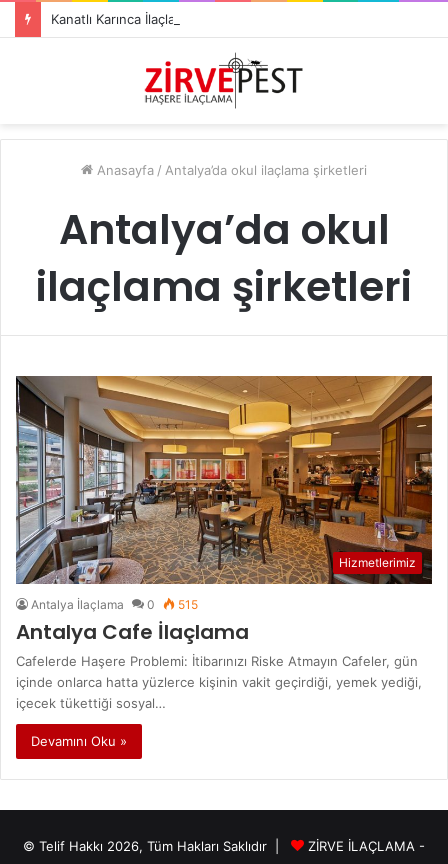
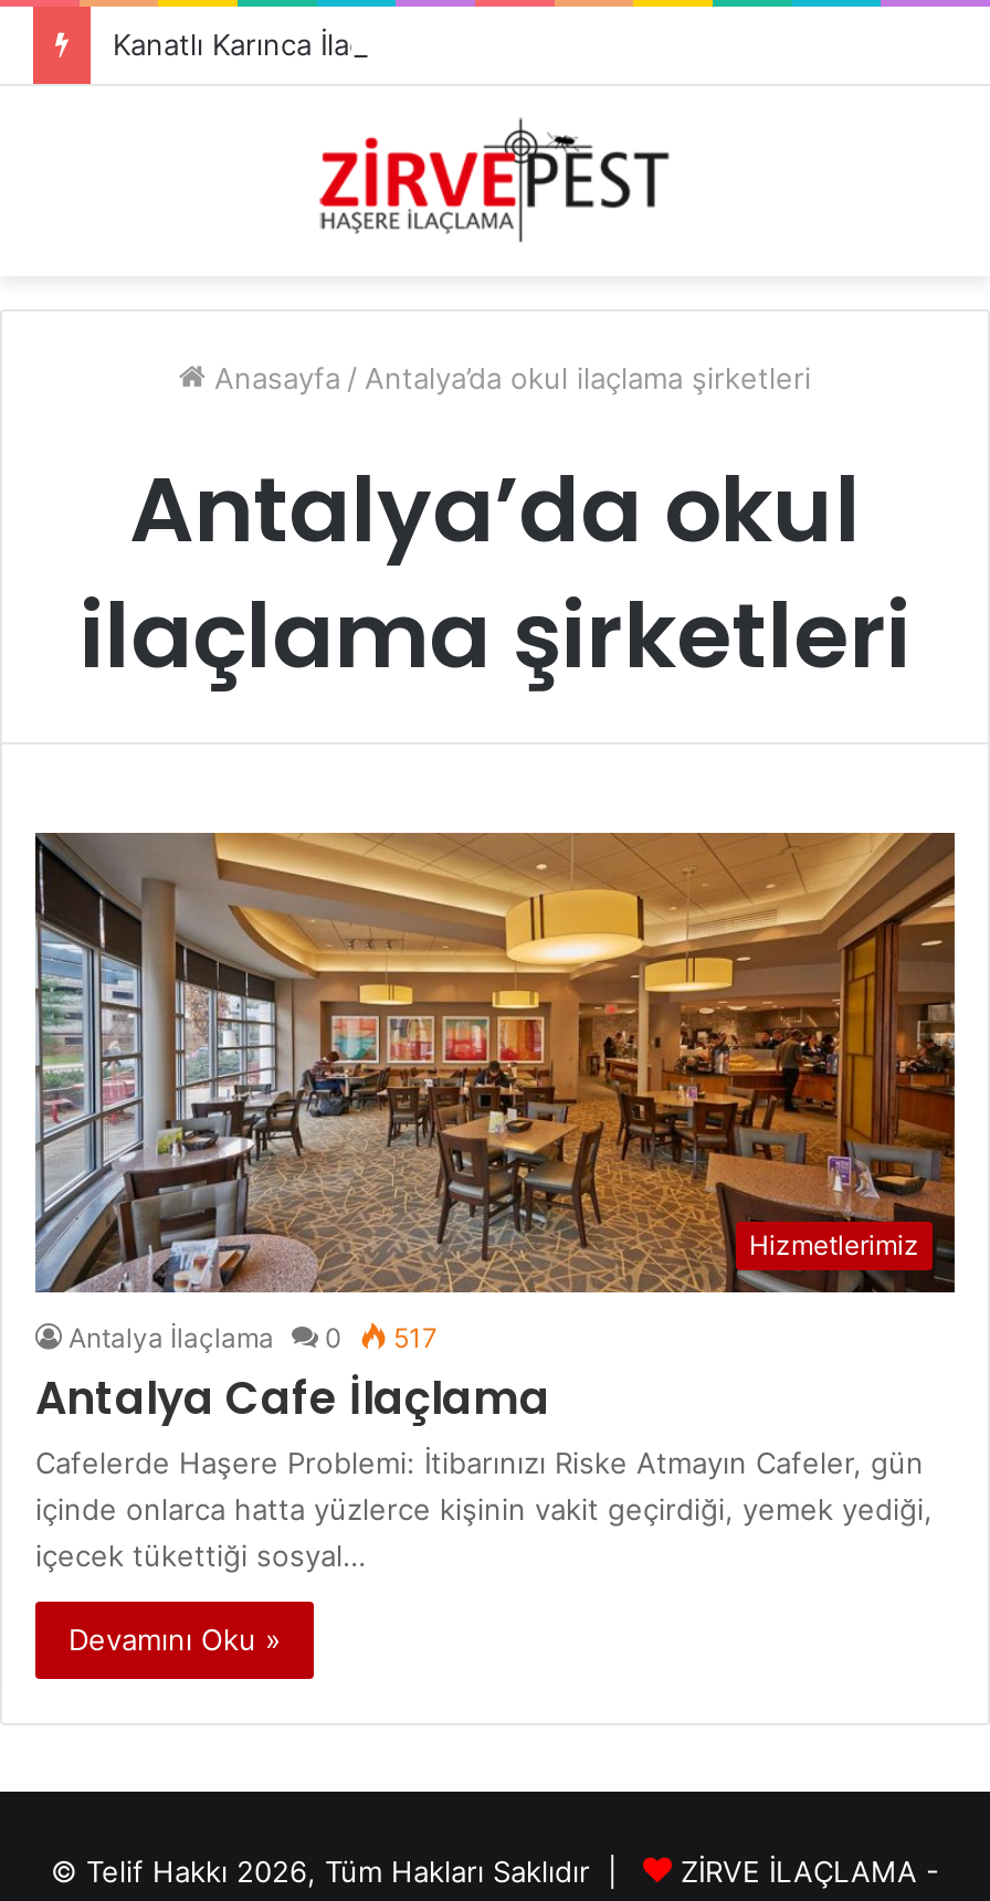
[31,597,198,612] Antalya İlaçlama 0 515 -> [69,1322,438,1355] Antalya İlaçlama 0 517

